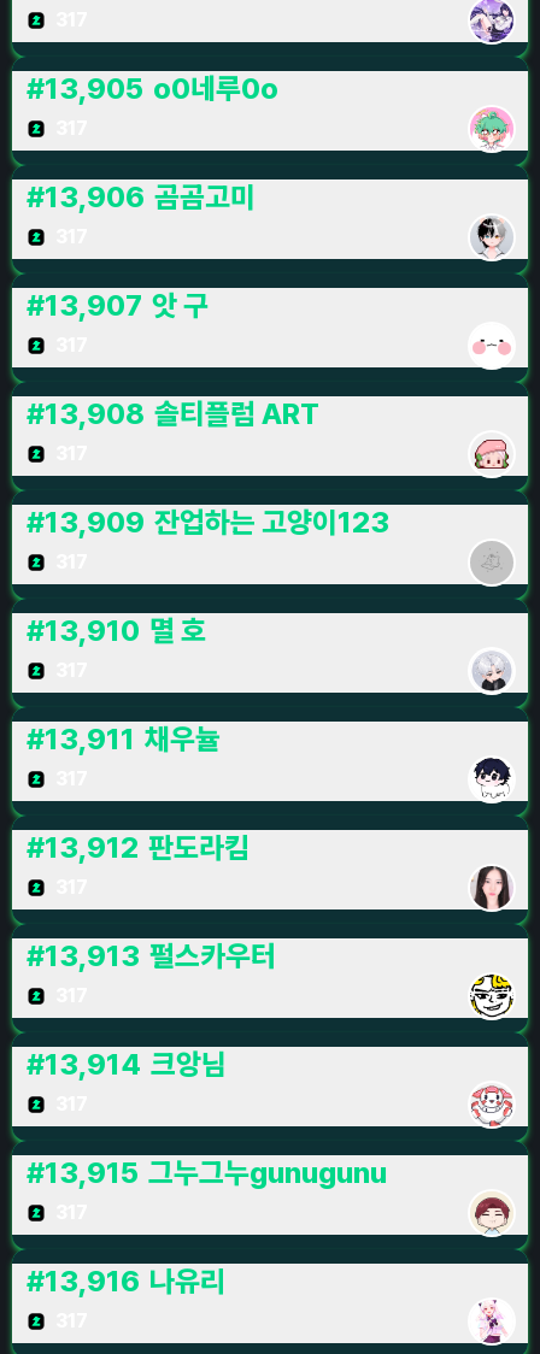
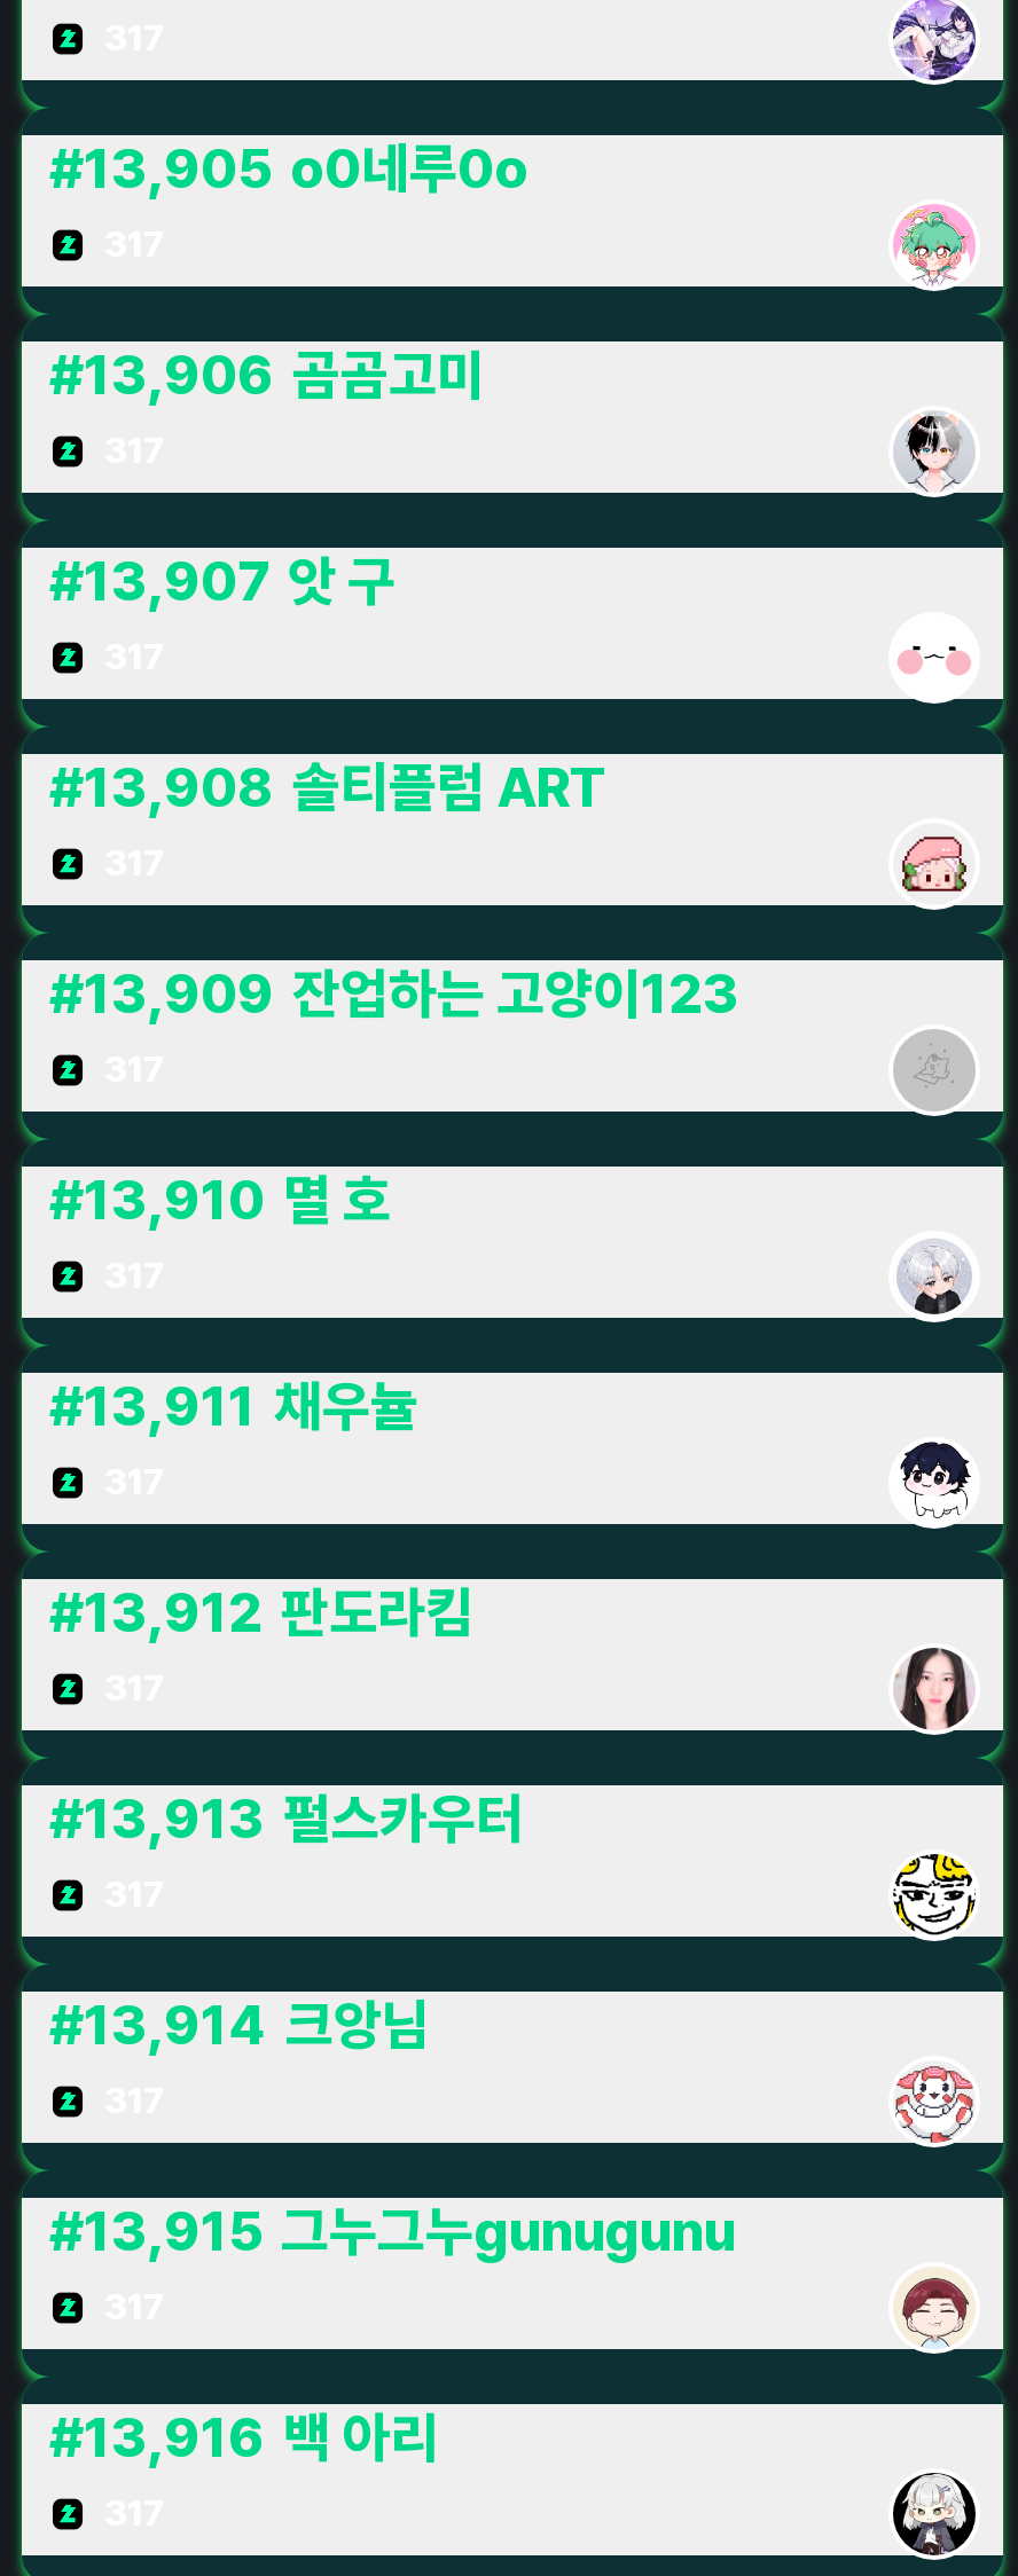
[27,1264,225,1299] #13,916 나유리 -> [49,2404,439,2471] #13,916 백 아리
[470,1300,513,1343] [image] -> [891,2471,978,2555] [image]

